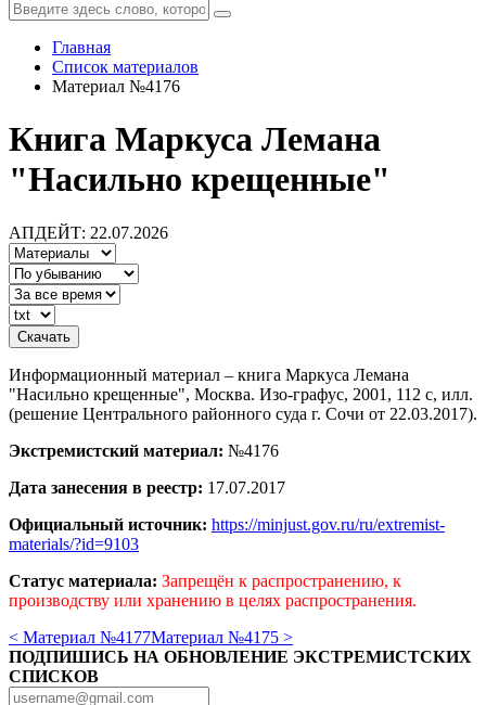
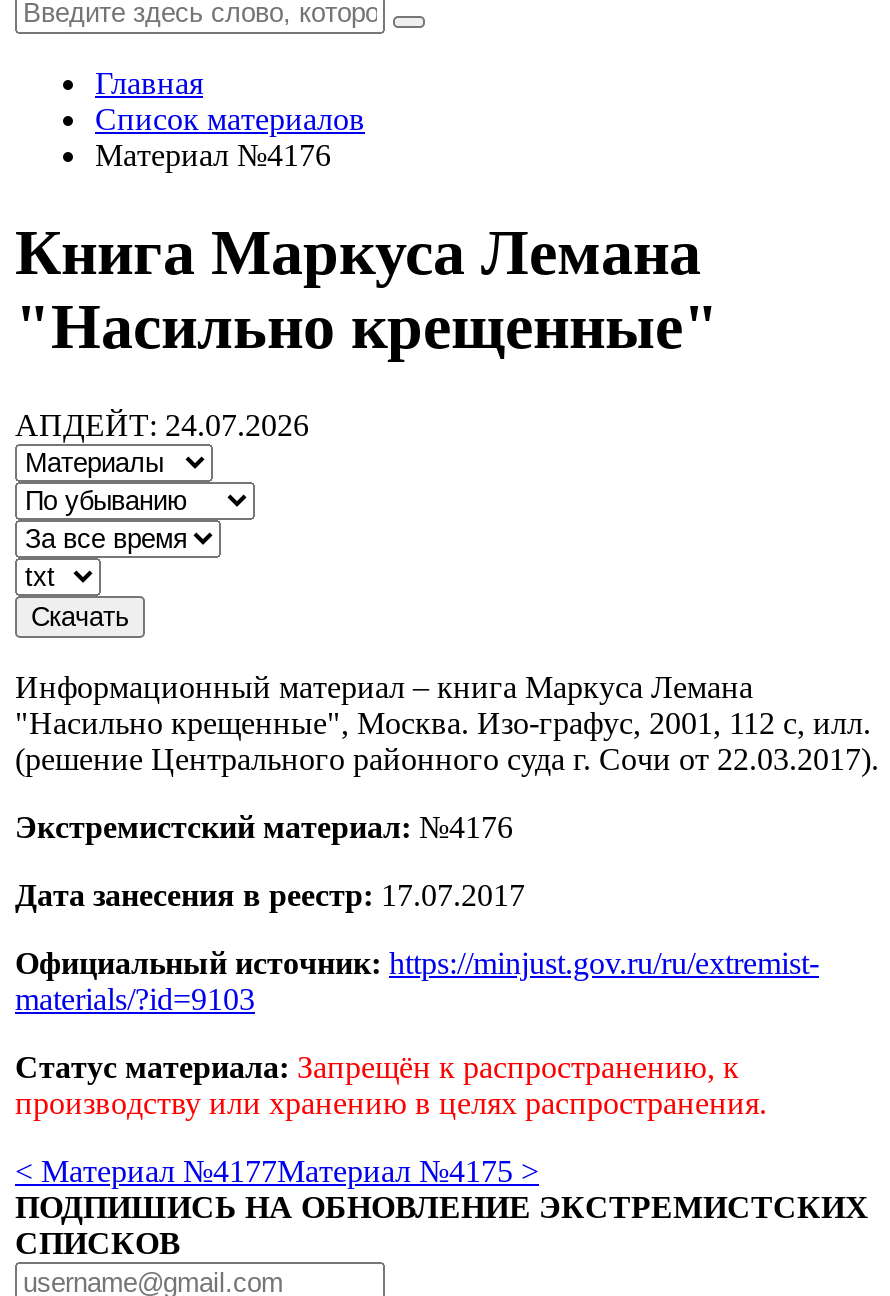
[9,223,168,242] АПДЕЙТ: 22.07.2026 -> [15,408,309,442] АПДЕЙТ: 24.07.2026

